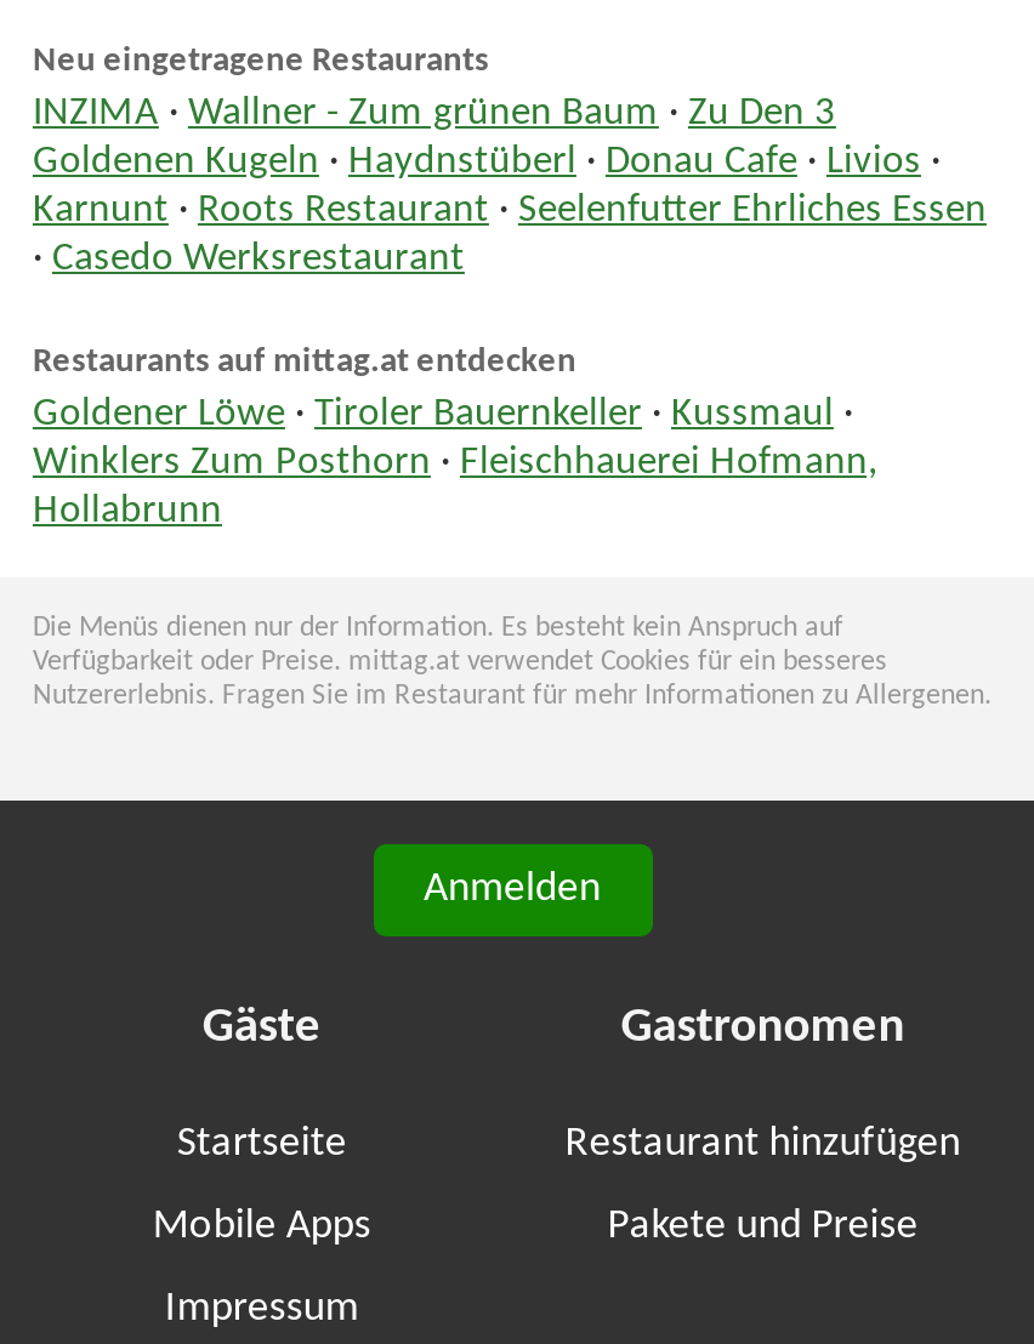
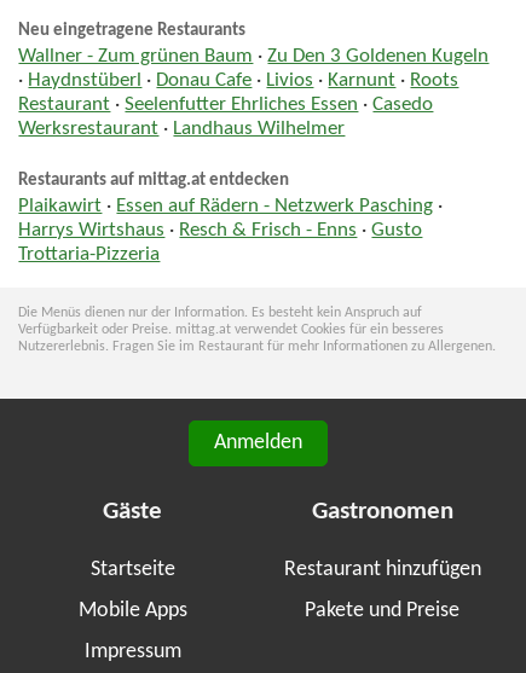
[33,94,987,278] INZIMA · Wallner - Zum grünen Baum · Zu Den 3 | Goldenen Kugeln · Haydnstüberl · Donau Cafe · Livios · | Karnunt · Roots Restaurant · Seelenfutter Ehrliches Essen | · Casedo Werksrestaurant -> [19,47,489,138] Wallner - Zum grünen Baum · Zu Den 3 Goldenen Kugeln | · Haydnstüberl · Donau Cafe · Livios · Karnunt · Roots | Restaurant · Seelenfutter Ehrliches Essen · Casedo | Werksrestaurant · Landhaus Wilhelmer
[33,394,877,530] Goldener Löwe · Tiroler Bauernkeller · Kussmaul · | Winklers Zum Posthorn · Fleischhauerei Hofmann, | Hollabrunn -> [19,196,443,264] Plaikawirt · Essen auf Rädern - Netzwerk Pasching · | Harrys Wirtshaus · Resch & Frisch - Enns · Gusto | Trottaria-Pizzeria

